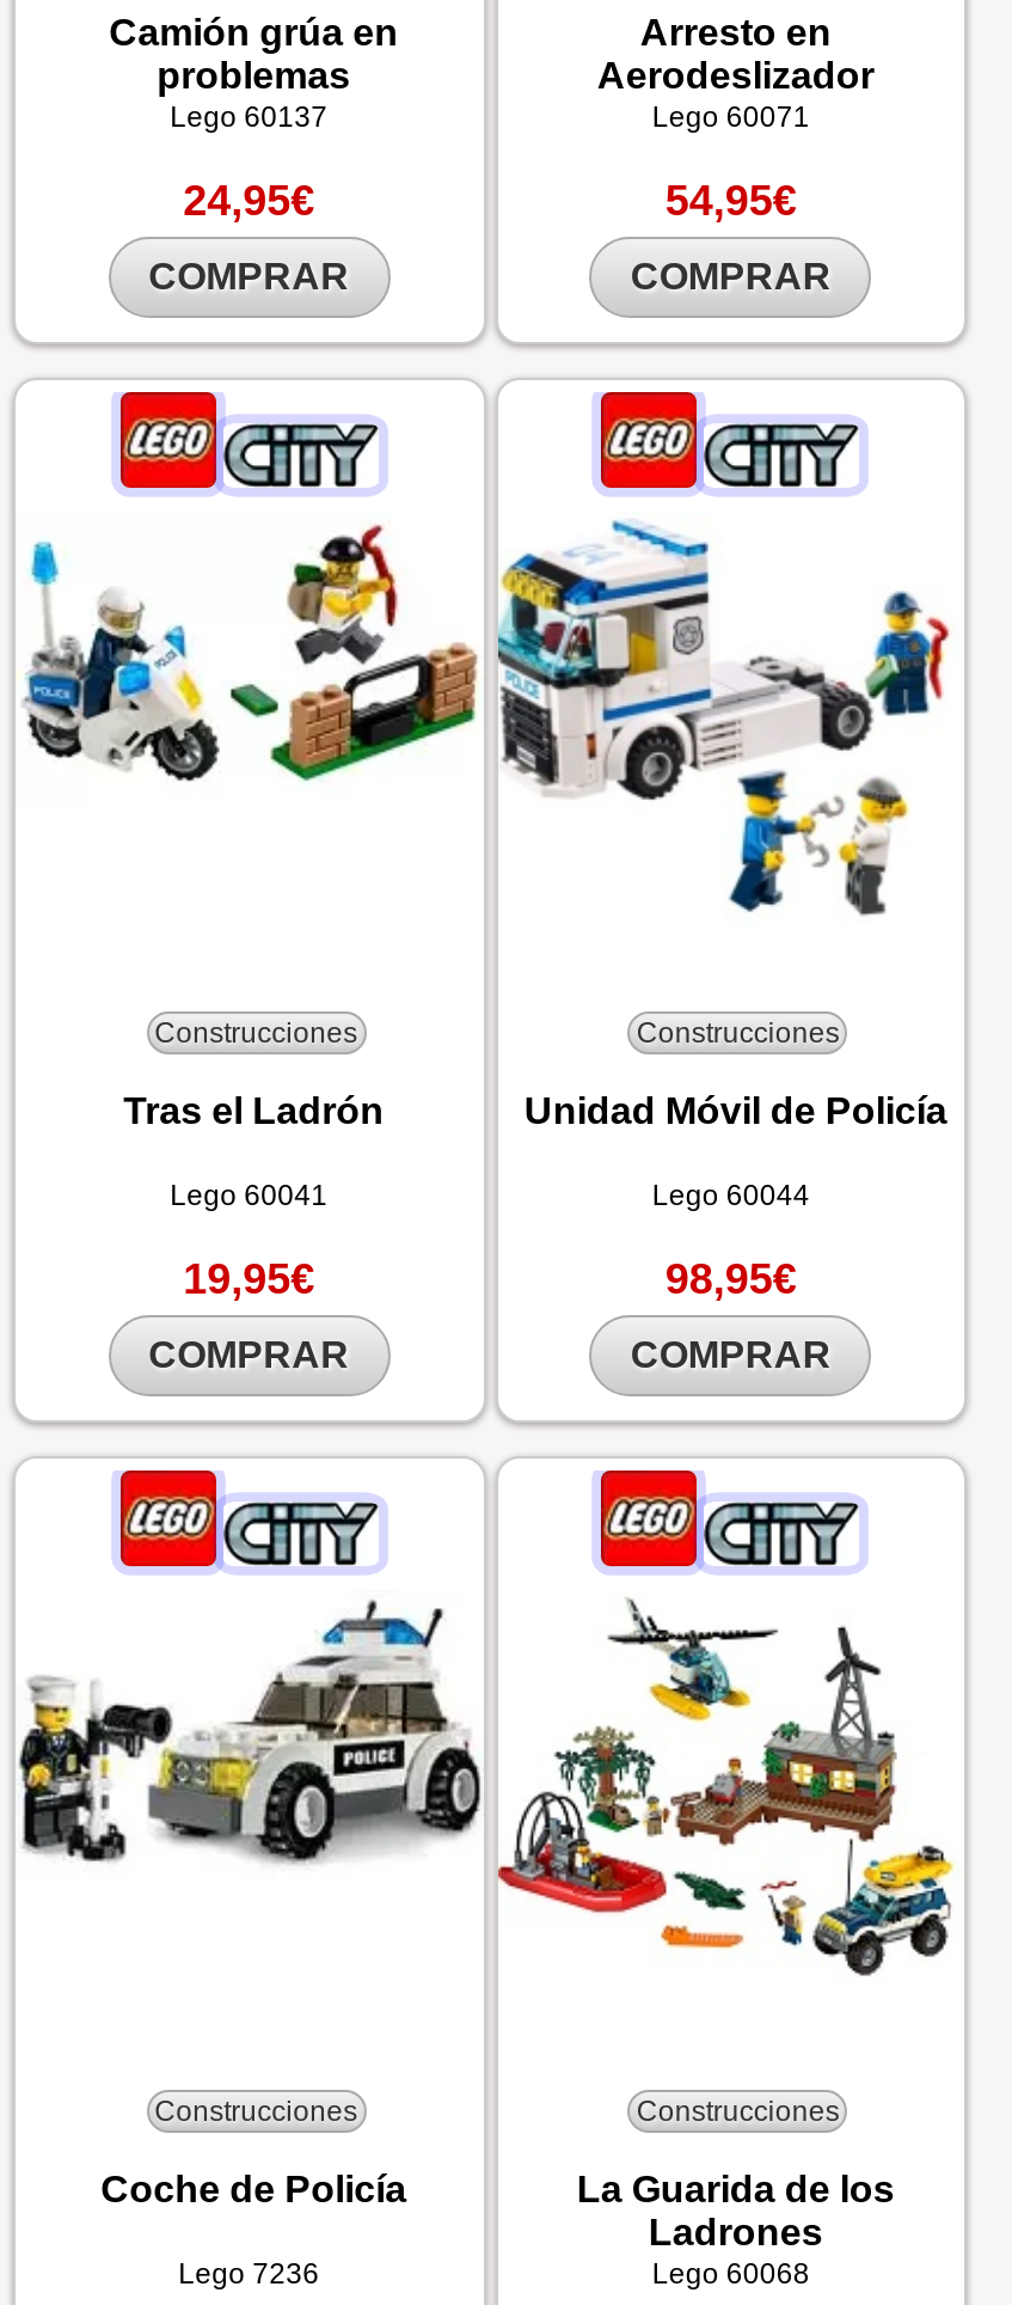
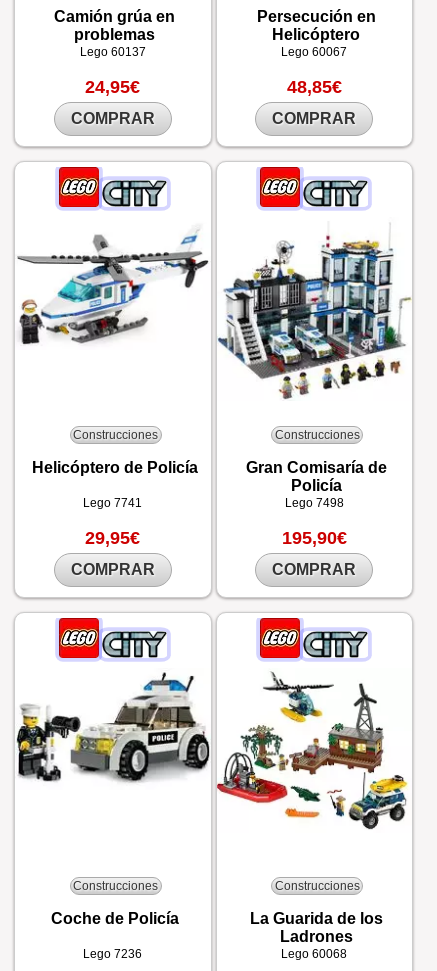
[597,12,874,134] Arresto en | Aerodeslizador | Lego 60071 -> [257,8,376,59] Persecución en | Helicóptero | Lego 60067
[665,177,797,225] 54,95€ -> [287,77,342,97] 48,85€
[23,524,479,815] [image] -> [17,223,209,345] [image]
[496,519,962,947] [image] -> [217,221,411,400] [image]
[123,1091,384,1131] Tras el Ladrón -> [32,459,198,476] Helicóptero de Policía
[524,1091,947,1304] Unidad Móvil de Policía | Lego 60044 | 98,95€ -> [246,459,387,548] Gran Comisaría de | Policía | Lego 7498 | 195,90€
[170,1179,328,1213] Lego 60041 -> [83,496,142,510] Lego 7741
[183,1256,314,1304] 19,95€ -> [85,528,140,548] 29,95€

